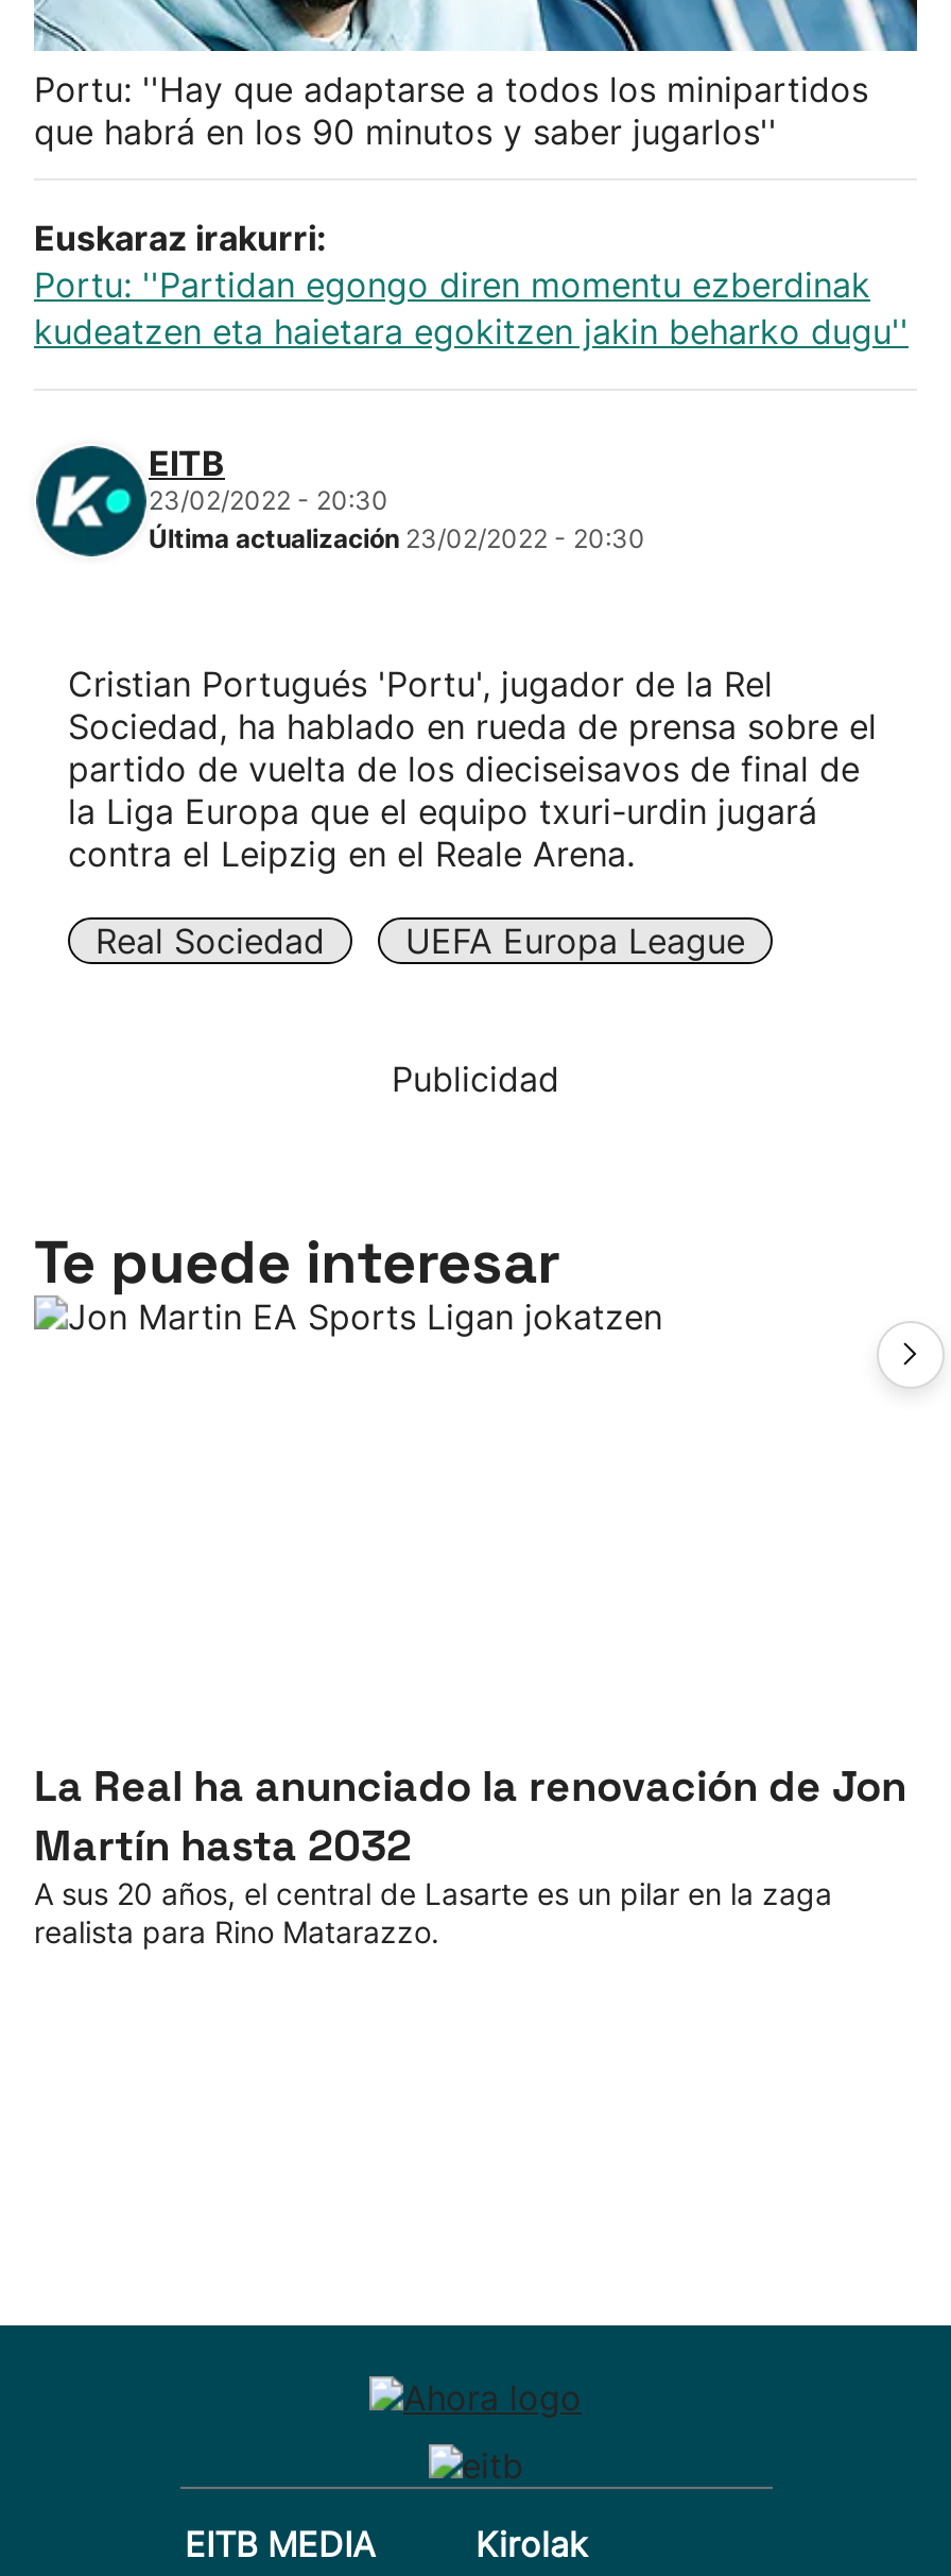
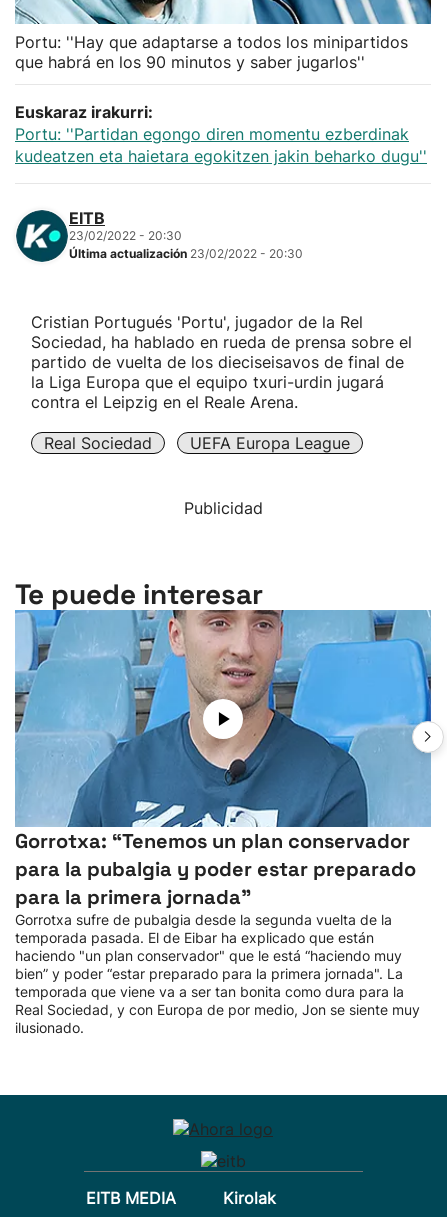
none -> [14,609,432,821] [image]
[34,1758,906,1950] La Real ha anunciado la renovación de Jon | Martín hasta 2032 | A sus 20 años, el central de Lasarte es un pilar en la zaga | realista para Rino Matarazzo. -> [15,828,420,1036] Gorrotxa: “Tenemos un plan conservador | para la pubalgia y poder estar preparado | para la primera jornada” | Gorrotxa sufre de pubalgia desde la segunda vuelta de la | temporada pasada. El de Eibar ha explicado que están | haciendo "un plan conservador" que le está “haciendo muy | bien” y poder “estar preparado para la primera jornada". La | temporada que viene va a ser tan bonita como dura para la | Real Sociedad, y con Europa de por medio, Jon se siente muy | ilusionado.

